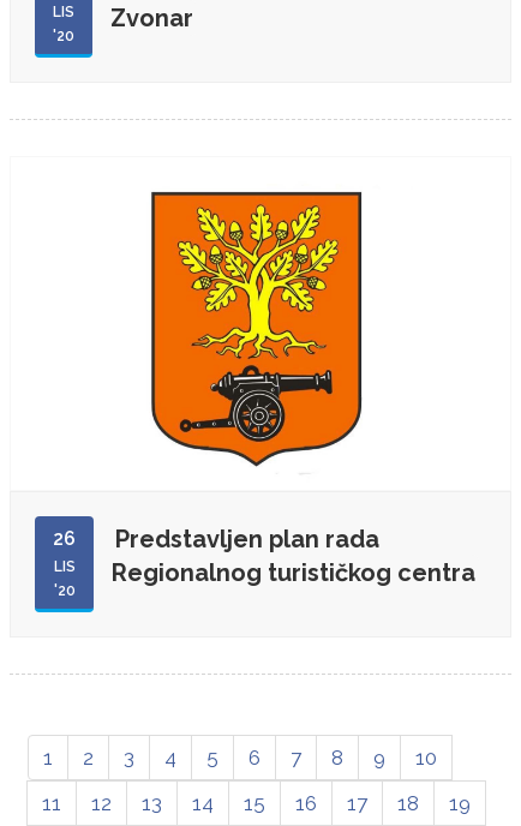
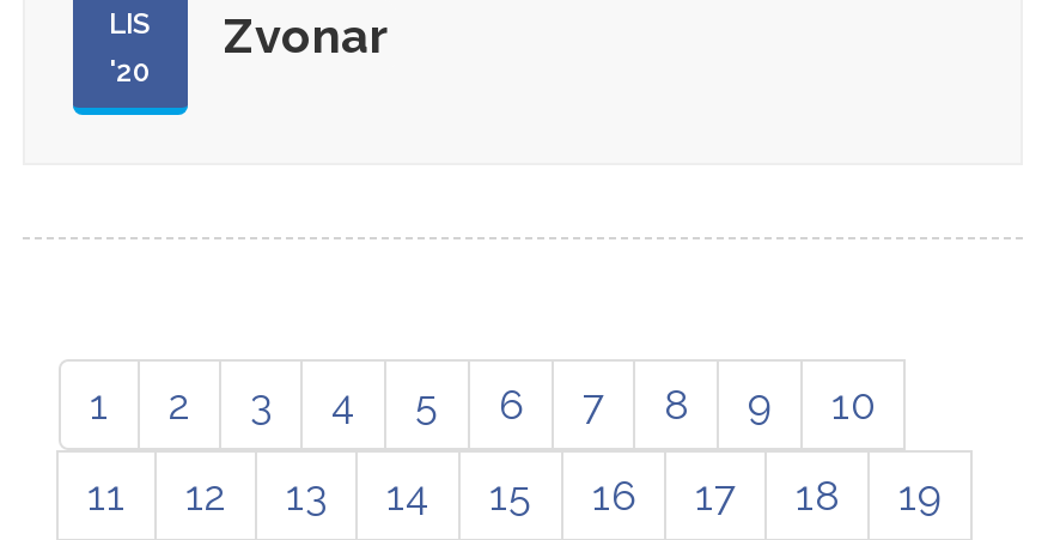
[150,191,363,467] [image] -> none
[53,527,76,599] 26 | LIS | '20 -> none
[112,525,475,587] Predstavljen plan rada | Regionalnog turističkog centra -> none

